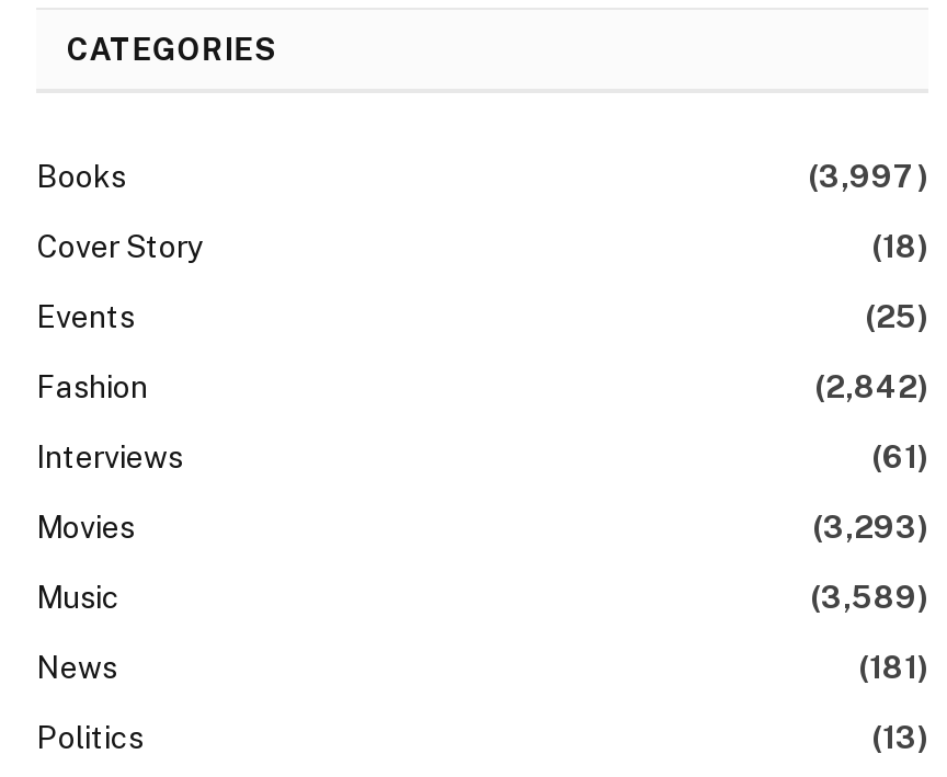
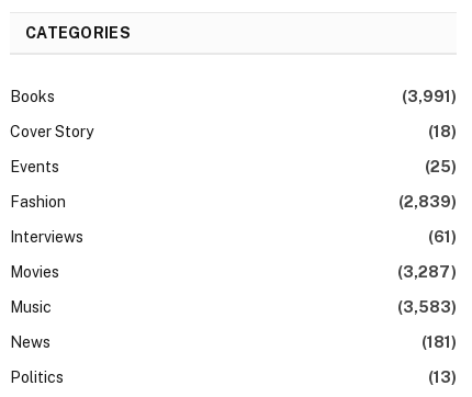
[808,158,928,193] (3,997) -> [402,87,457,105] (3,991)
[814,368,928,404] (2,842) -> [398,193,457,210] (2,839)
[812,509,928,544] (3,293) -> [397,263,457,280] (3,287)
[810,579,928,614] (3,589) -> [397,298,457,315] (3,583)

